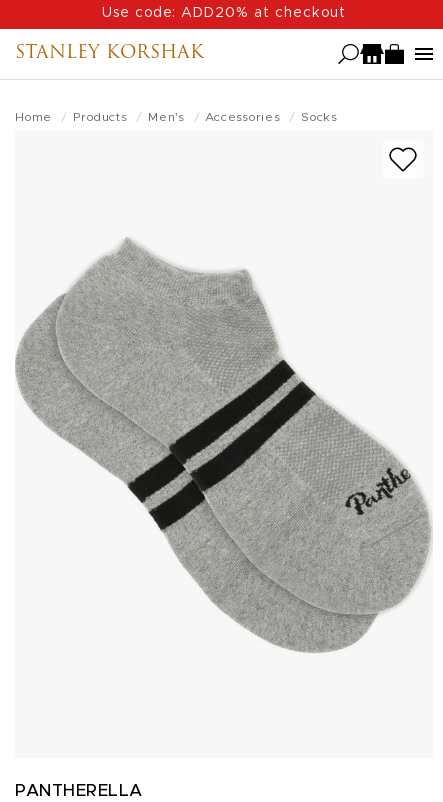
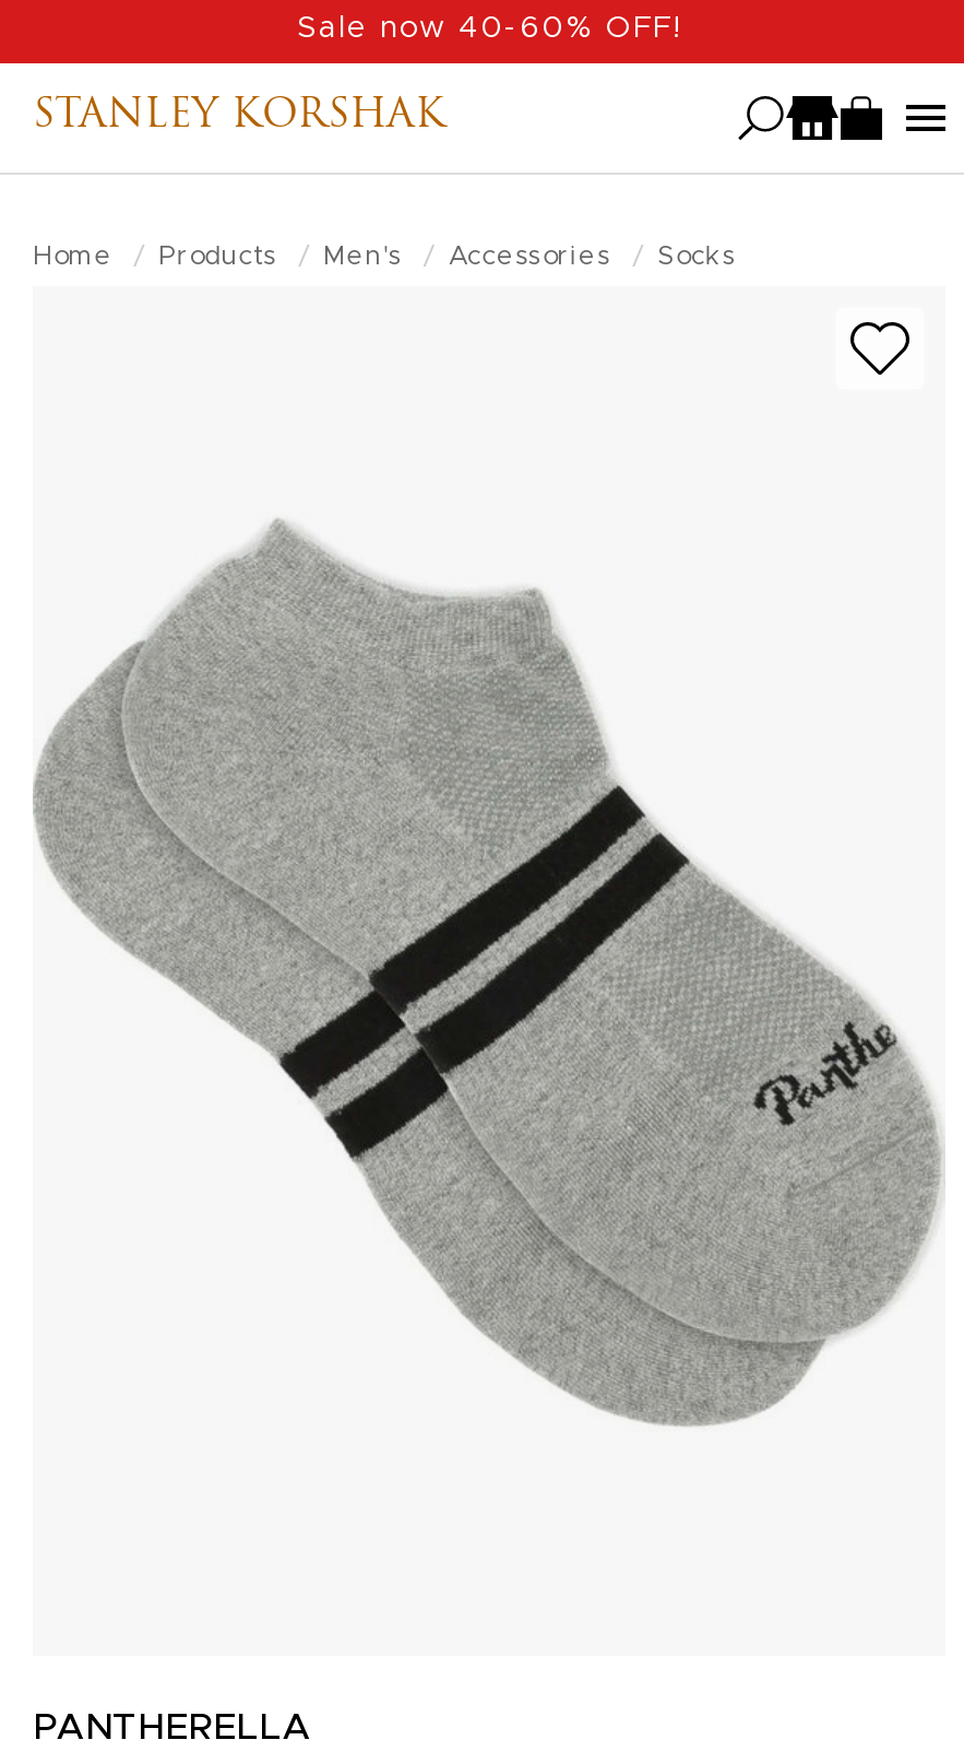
[102,6,346,20] Use code: ADD20% at checkout -> [297,13,681,44] Sale now 40-60% OFF!

